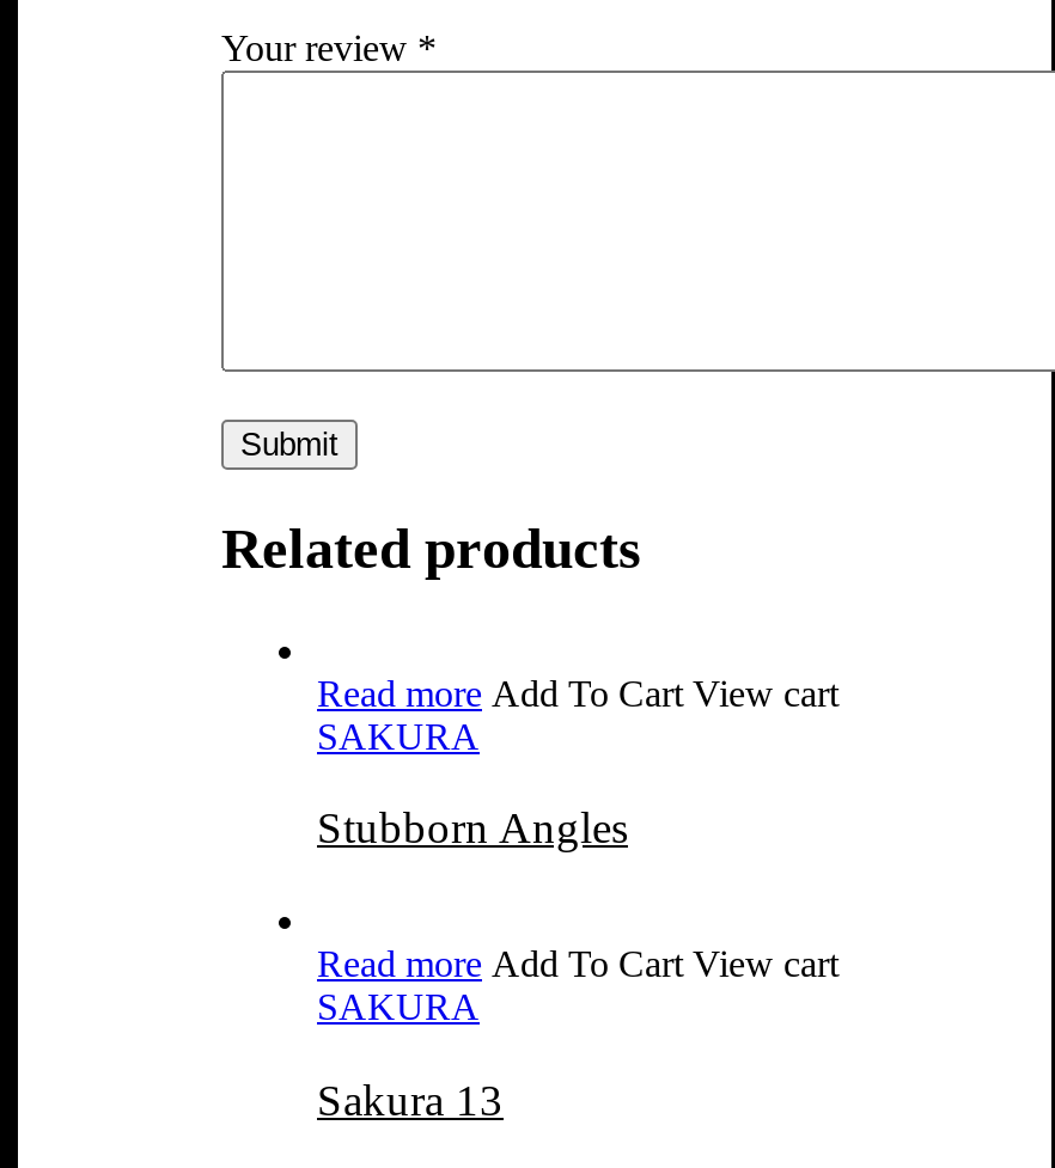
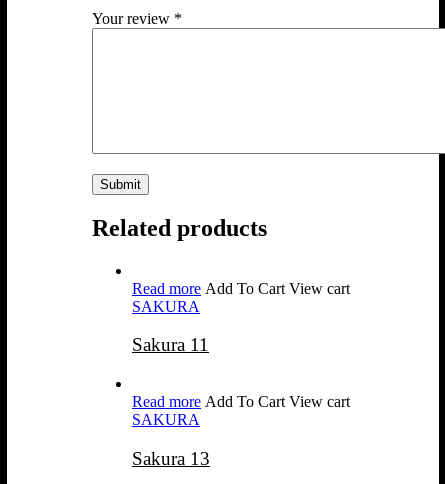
[317,803,628,854] Stubborn Angles -> [132,334,209,355] Sakura 11

